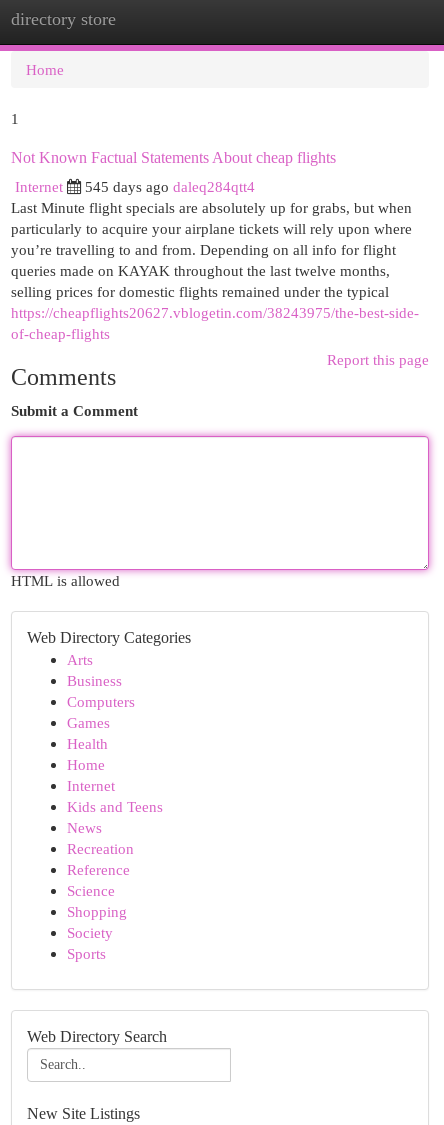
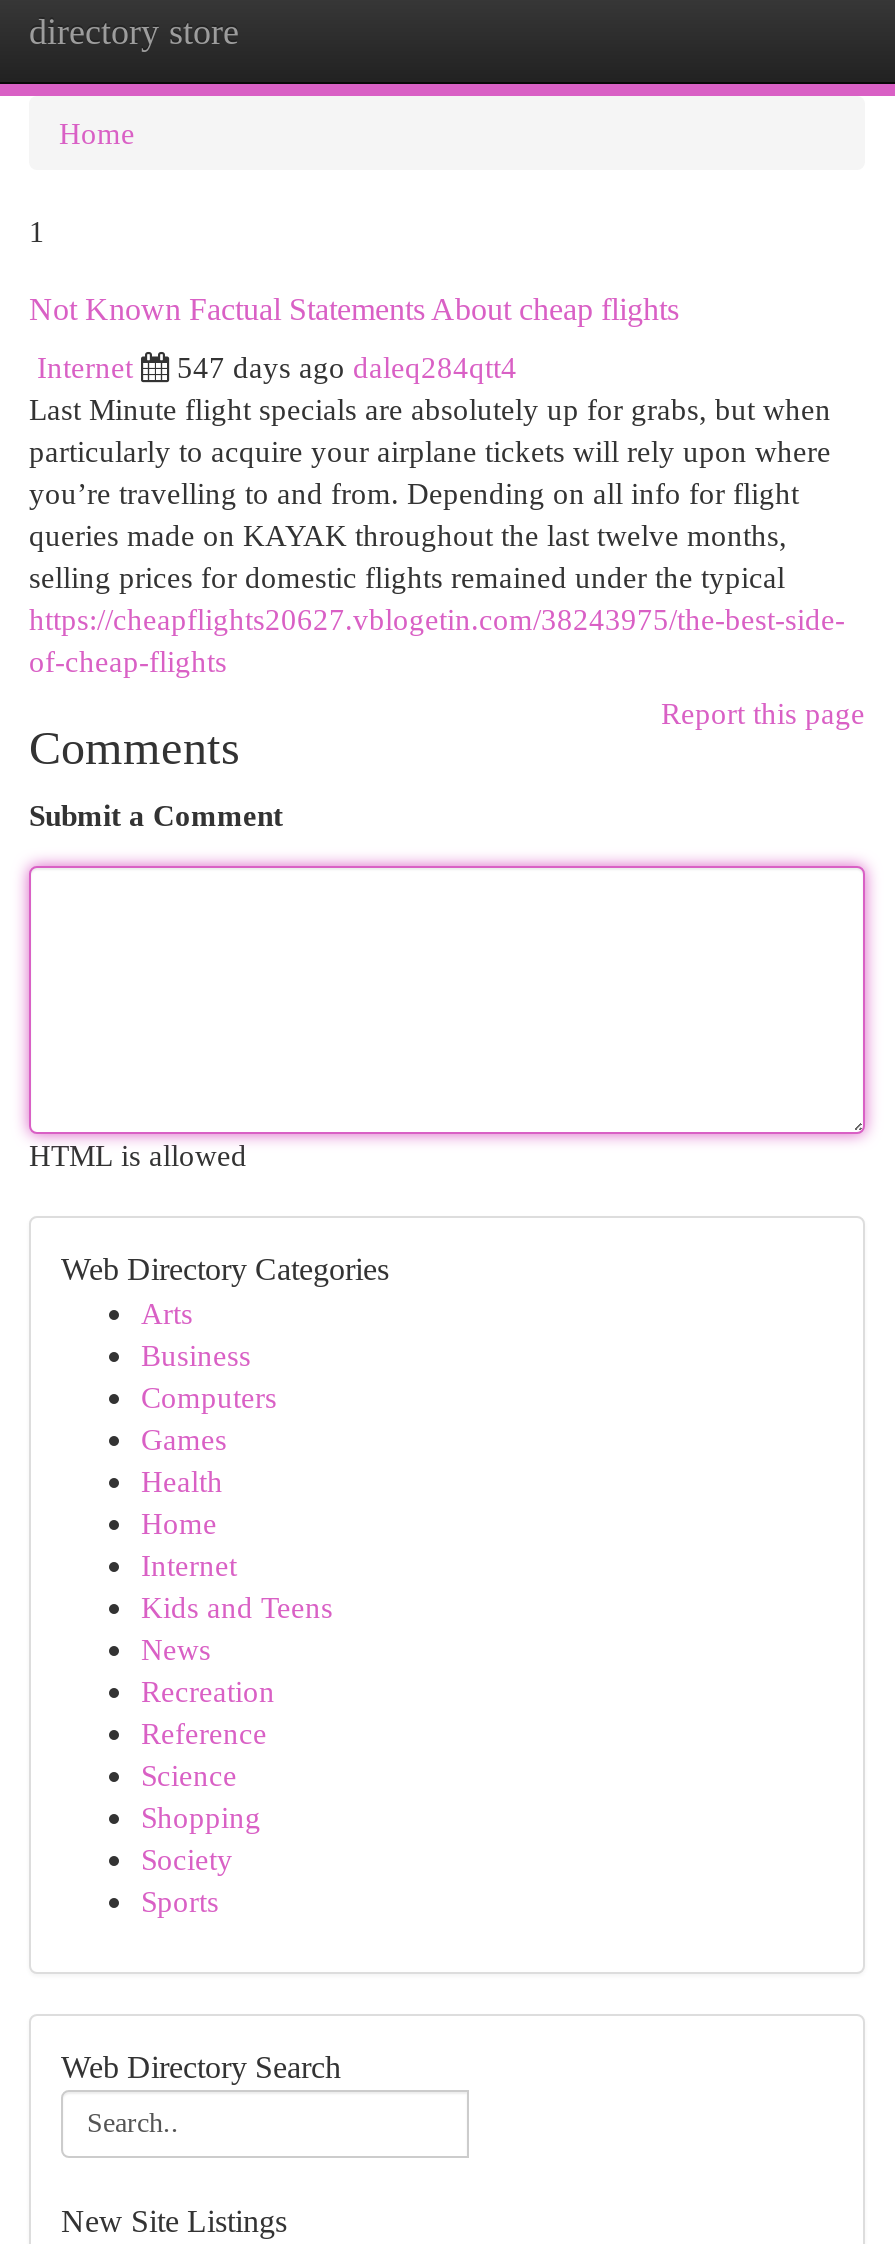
[85,178,255,195] 545 days ago daleq284qtt4 -> [177,350,517,384] 547 days ago daleq284qtt4

